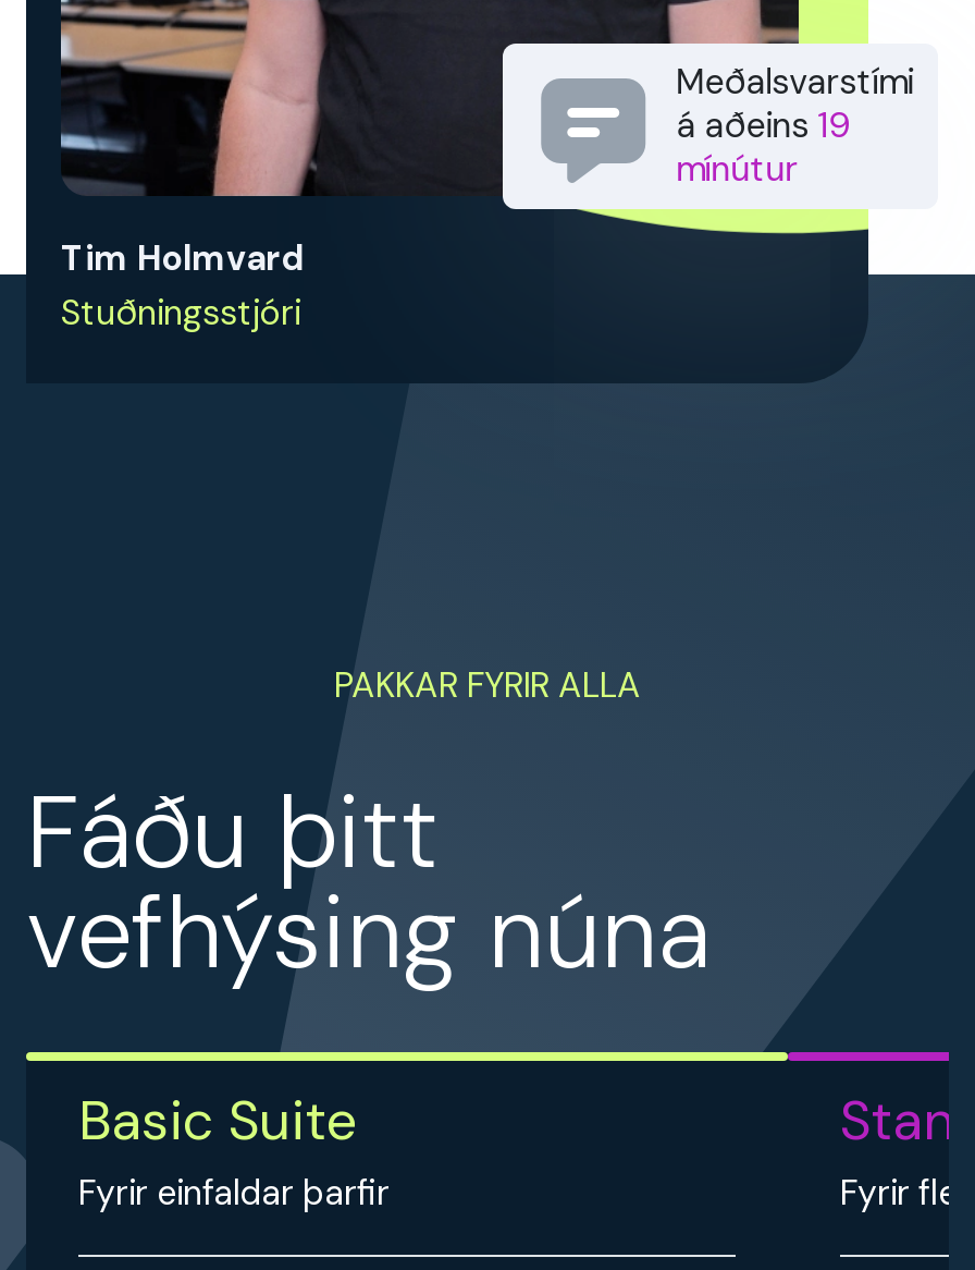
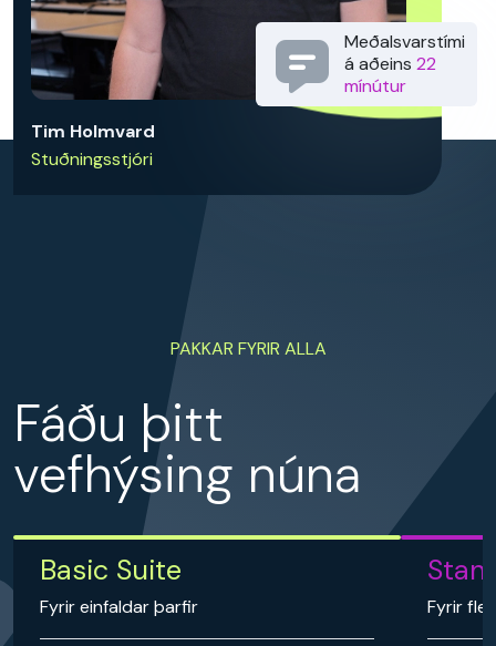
[676,102,850,148] á aðeins 19 -> [344,52,436,75] á aðeins 22

